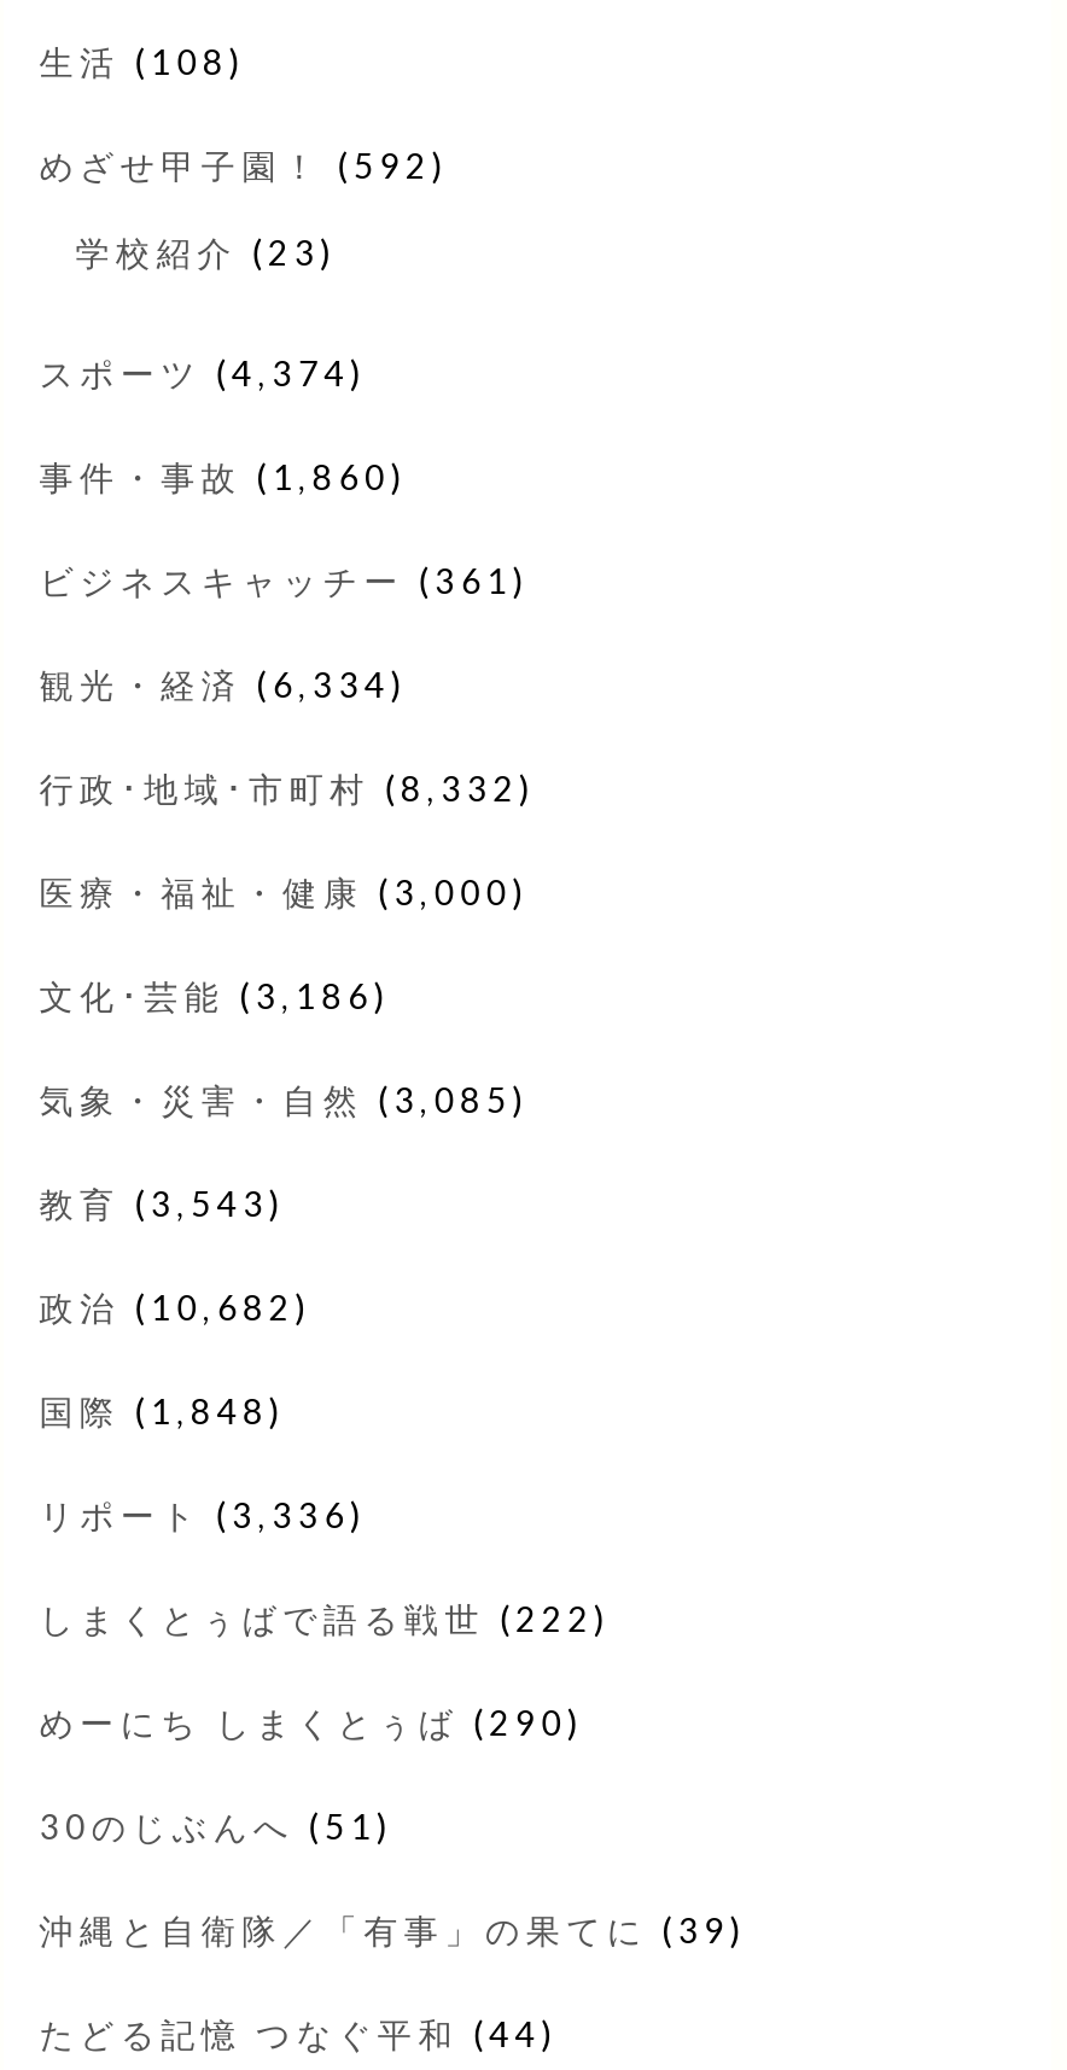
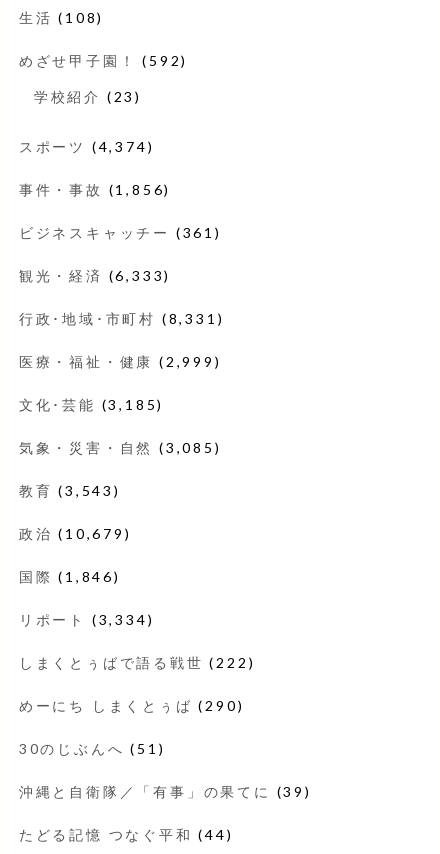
[39,457,407,498] 事件・事故(1,860) -> [19,181,171,198] 事件・事故(1,856)
[39,665,407,706] 観光・経済(6,334) -> [19,267,171,284] 観光・経済(6,333)
[39,769,535,810] 行政･地域･市町村(8,332) -> [19,310,224,327] 行政･地域･市町村(8,331)
[39,873,529,914] 医療・福祉・健康(3,000) -> [19,353,221,370] 医療・福祉・健康(2,999)
[39,976,390,1017] 文化･芸能(3,186) -> [19,396,164,413] 文化･芸能(3,185)
[39,1288,311,1329] 政治(10,682) -> [19,525,131,542] 政治(10,679)
[39,1392,285,1433] 国際(1,848) -> [19,568,121,585] 国際(1,846)
[39,1495,366,1537] リポート(3,336) -> [19,611,154,628] リポート(3,334)

